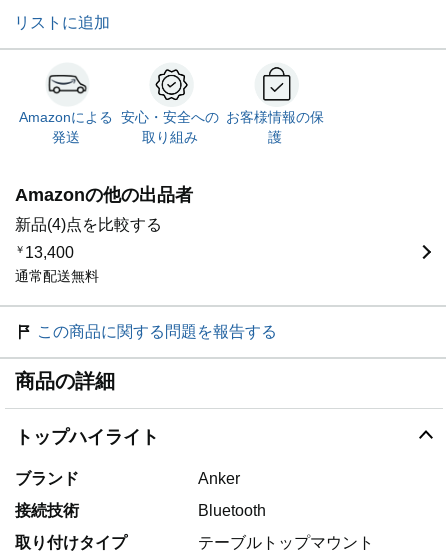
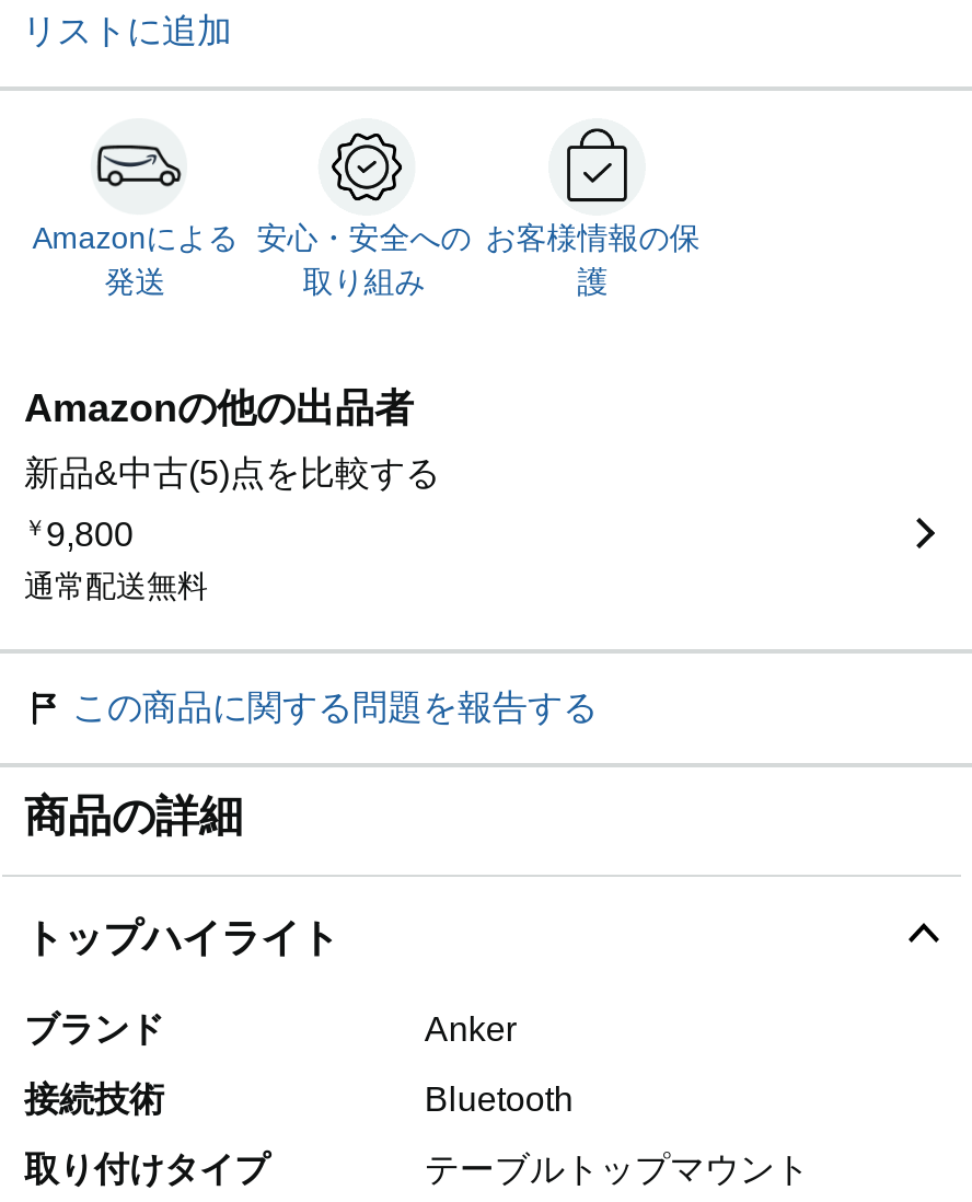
[15,216,162,233] 新品(4)点を比較する -> [24,455,440,492] 新品&中古(5)点を比較する
[15,244,74,261] ￥13,400 -> [24,516,134,553] ￥9,800

